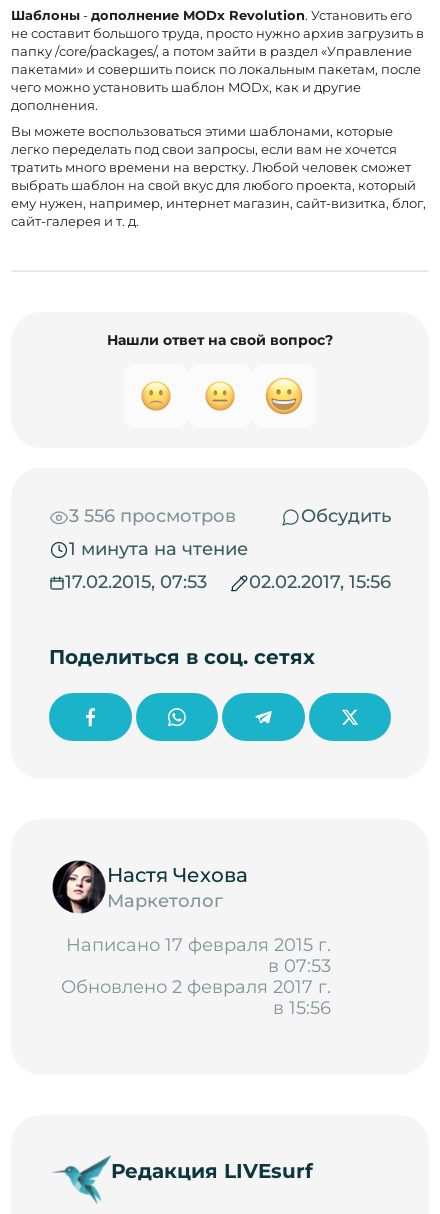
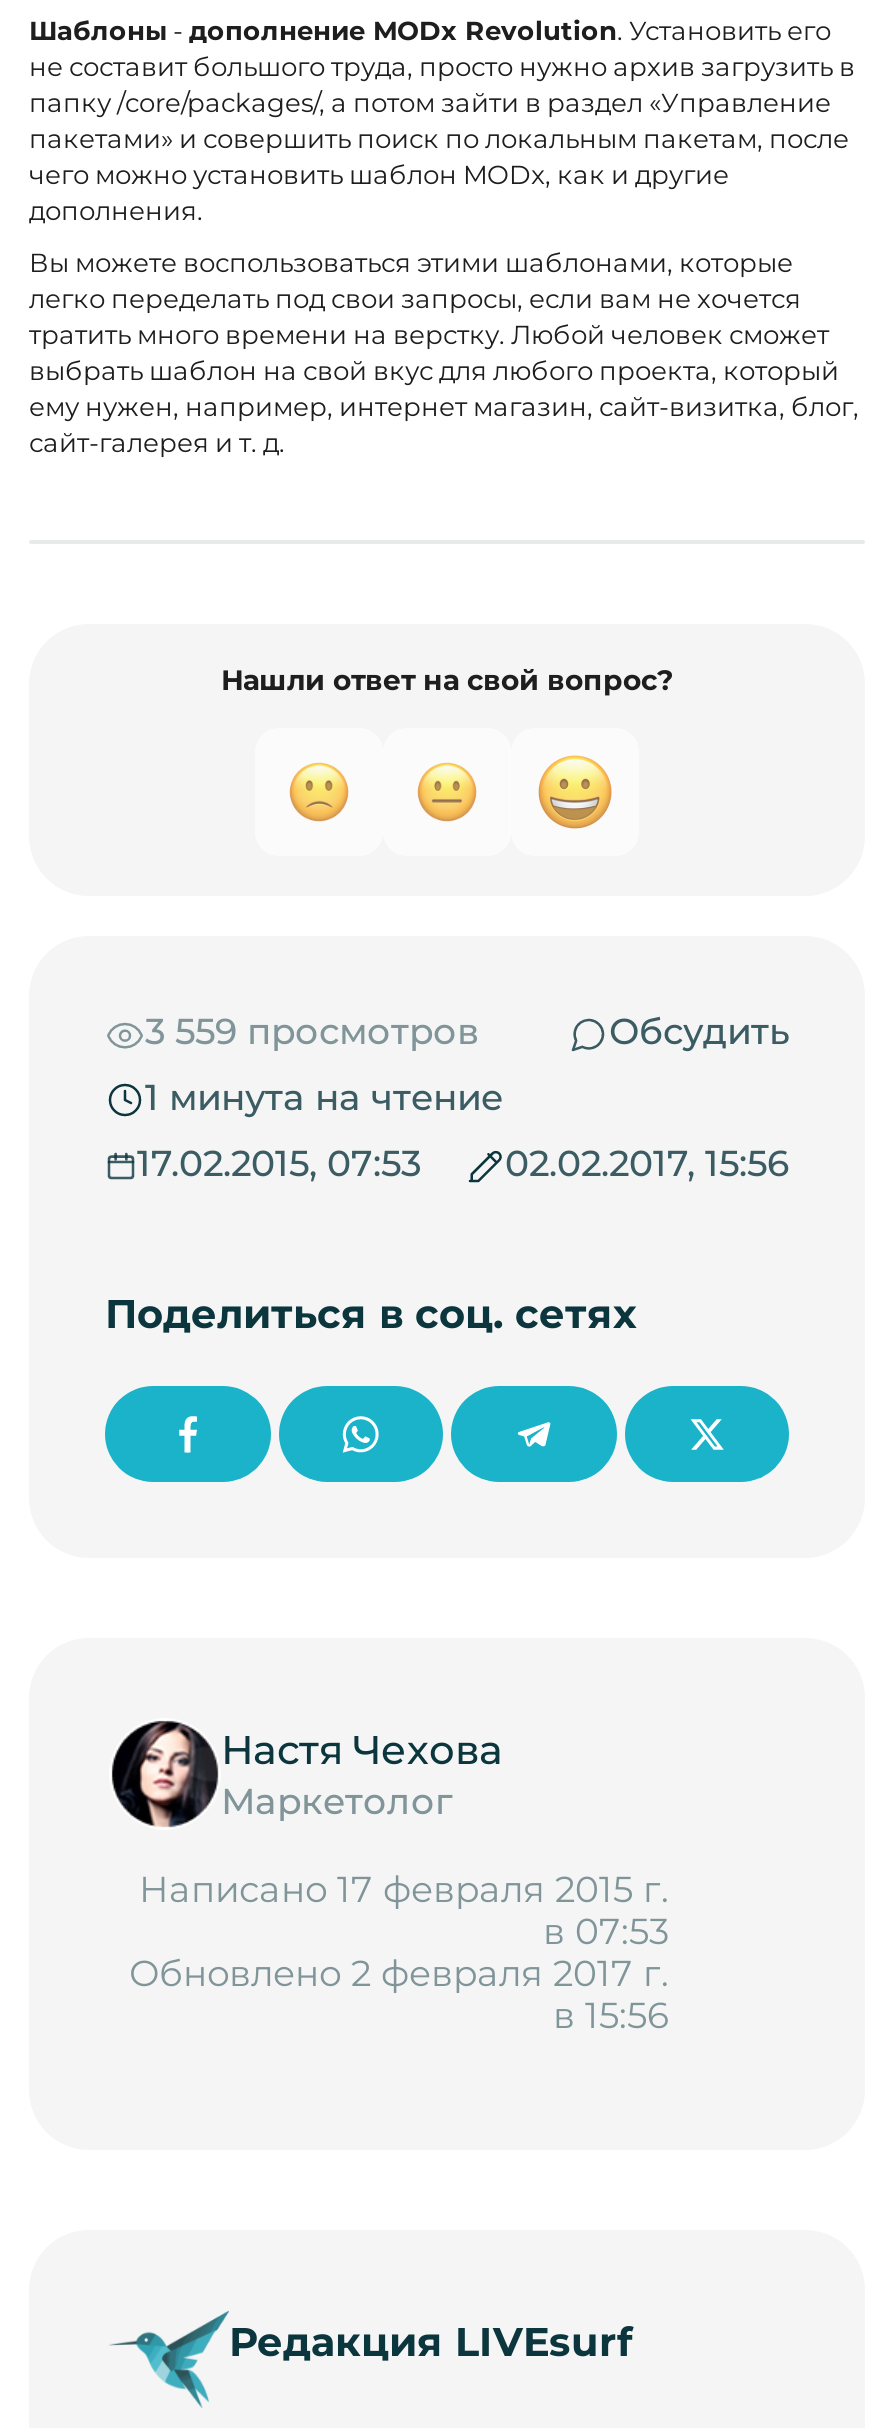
[69,505,236,527] 3 556 просмотров -> [145,1010,479,1054] 3 559 просмотров

